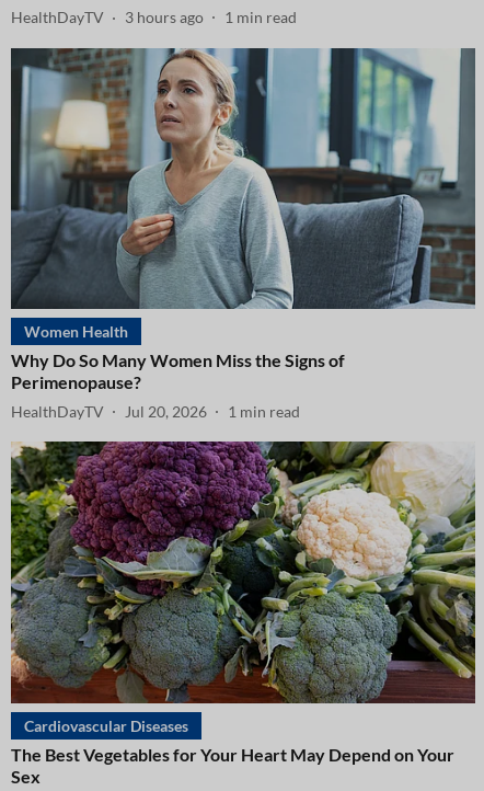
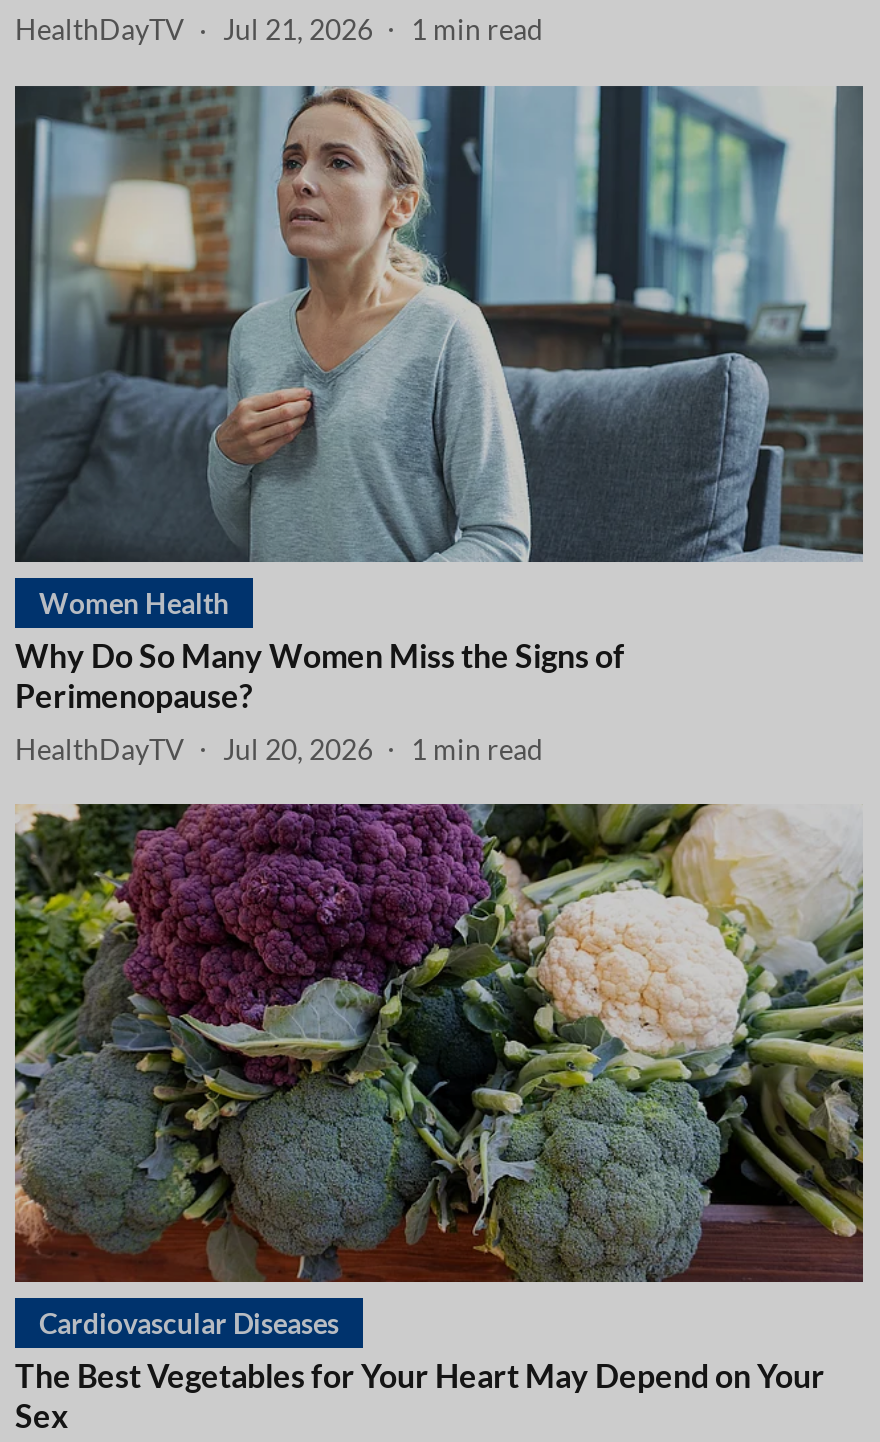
[11,8,297,26] HealthDayTV 3 hours ago 1 min read -> [15,12,543,46] HealthDayTV Jul 21, 2026 1 min read

